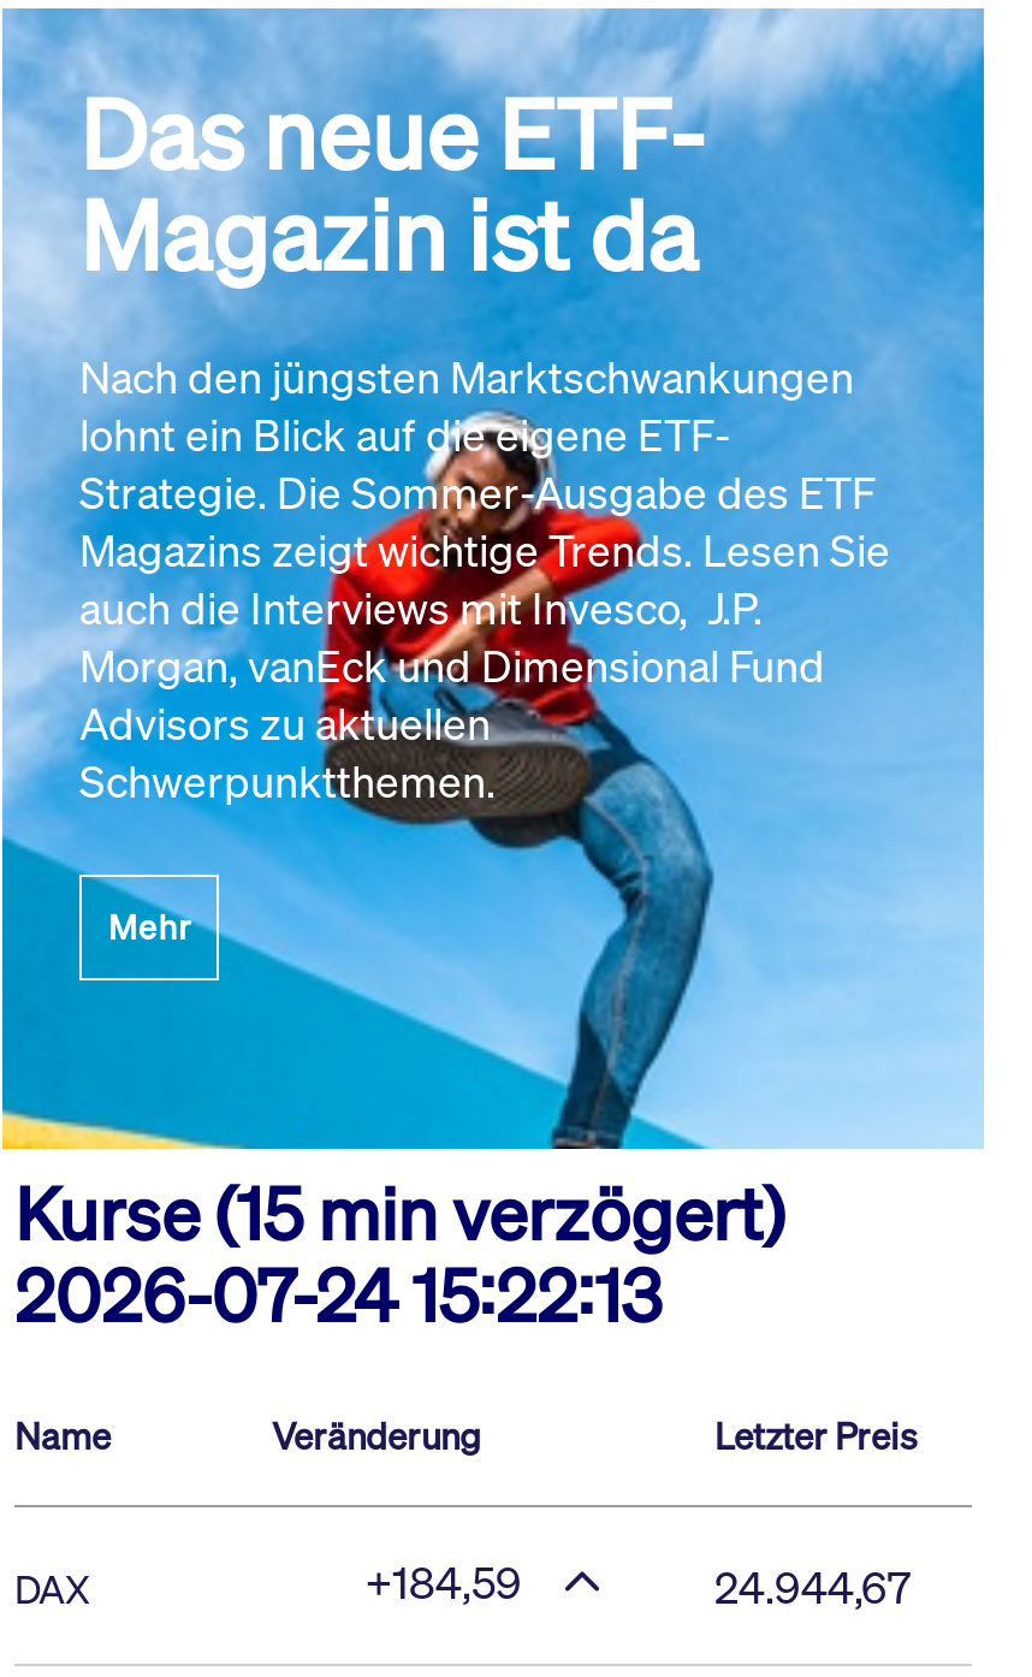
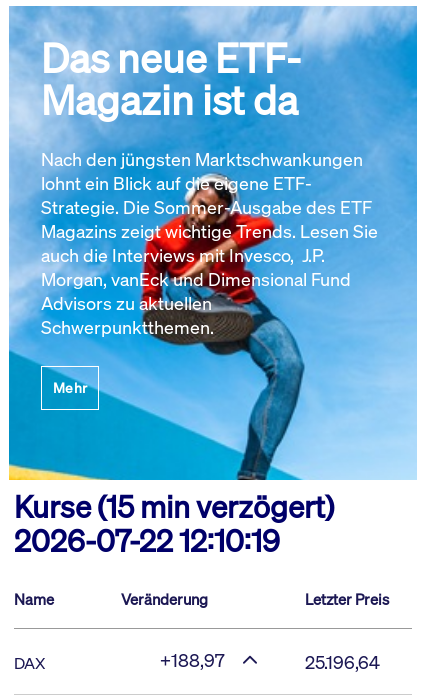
[14,1248,662,1344] 2026-07-24 15:22:13 -> [14,521,280,561] 2026-07-22 12:10:19
[366,1553,522,1611] +184,59 -> [160,648,225,672] +188,97
[714,1558,912,1616] 24.944,67 -> [305,650,380,674] 25.196,64

